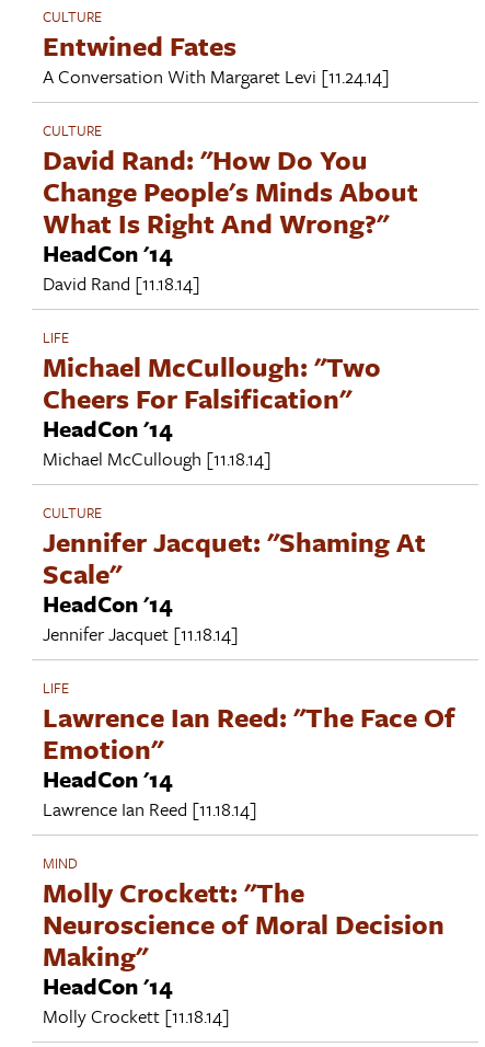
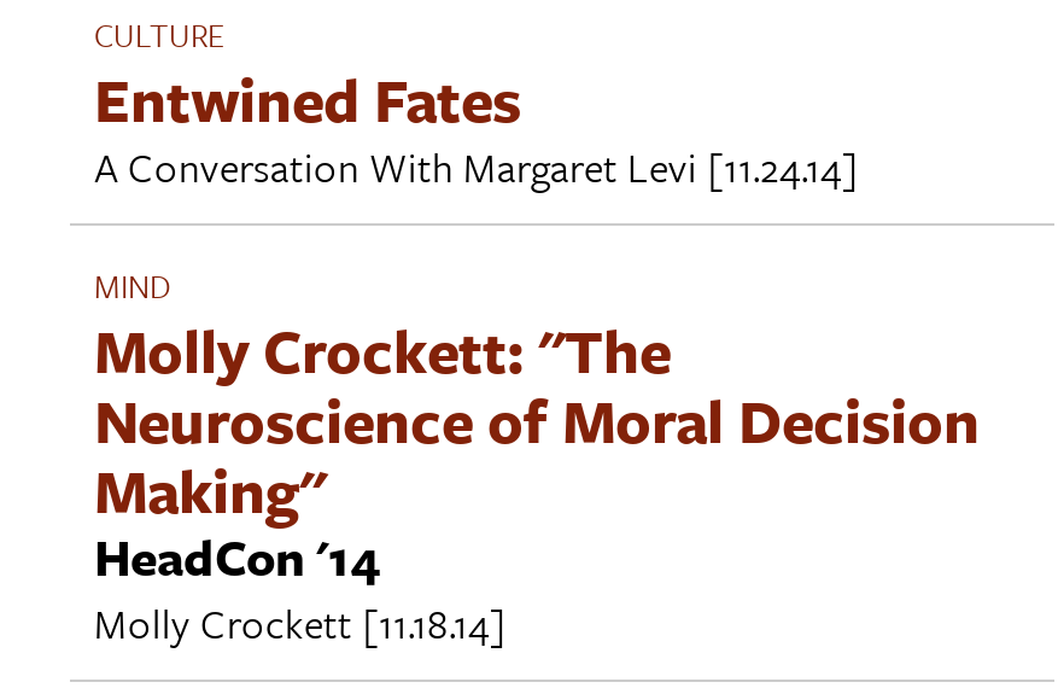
[43,119,455,822] CULTURE | David Rand: "How Do You | Change People's Minds About | What Is Right And Wrong?" | HeadCon '14 | David Rand [11.18.14] | LIFE | Michael McCullough: "Two | Cheers For Falsification" | HeadCon '14 | Michael McCullough [11.18.14] | CULTURE | Jennifer Jacquet: "Shaming At | Scale" | HeadCon '14 | Jennifer Jacquet [11.18.14] | LIFE | Lawrence Ian Reed: "The Face Of | Emotion" | HeadCon '14 | Lawrence Ian Reed [11.18.14] -> none

